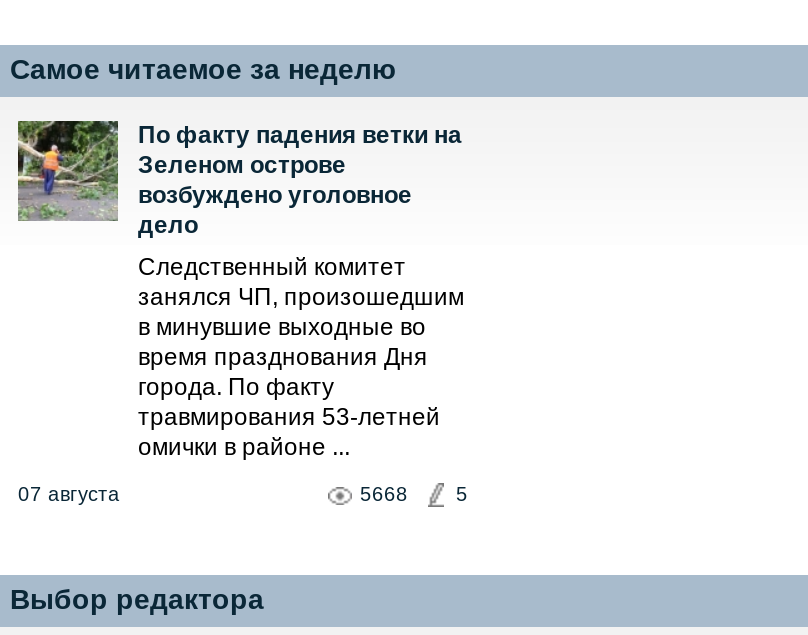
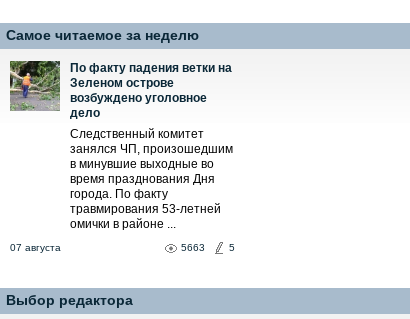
[360,483,408,505] 5668 -> [181,242,205,253] 5663

